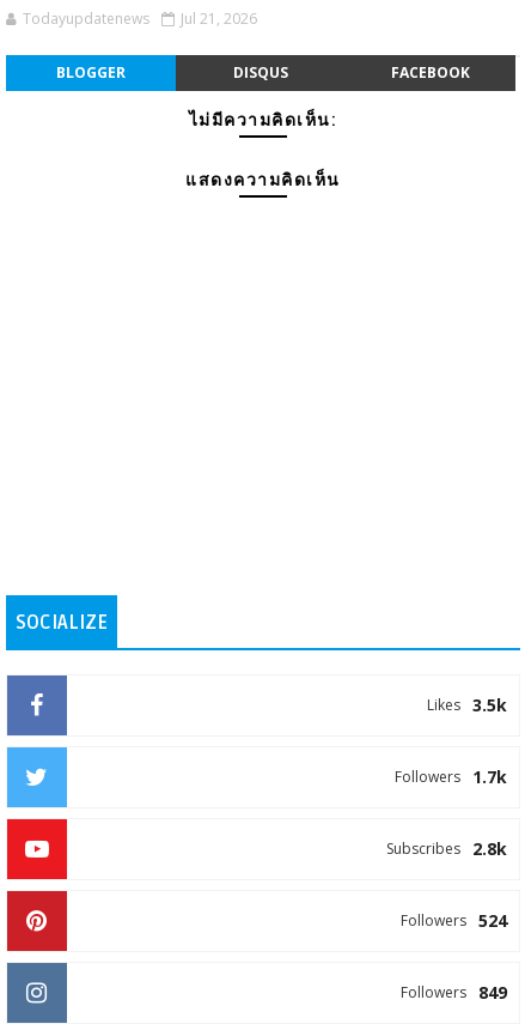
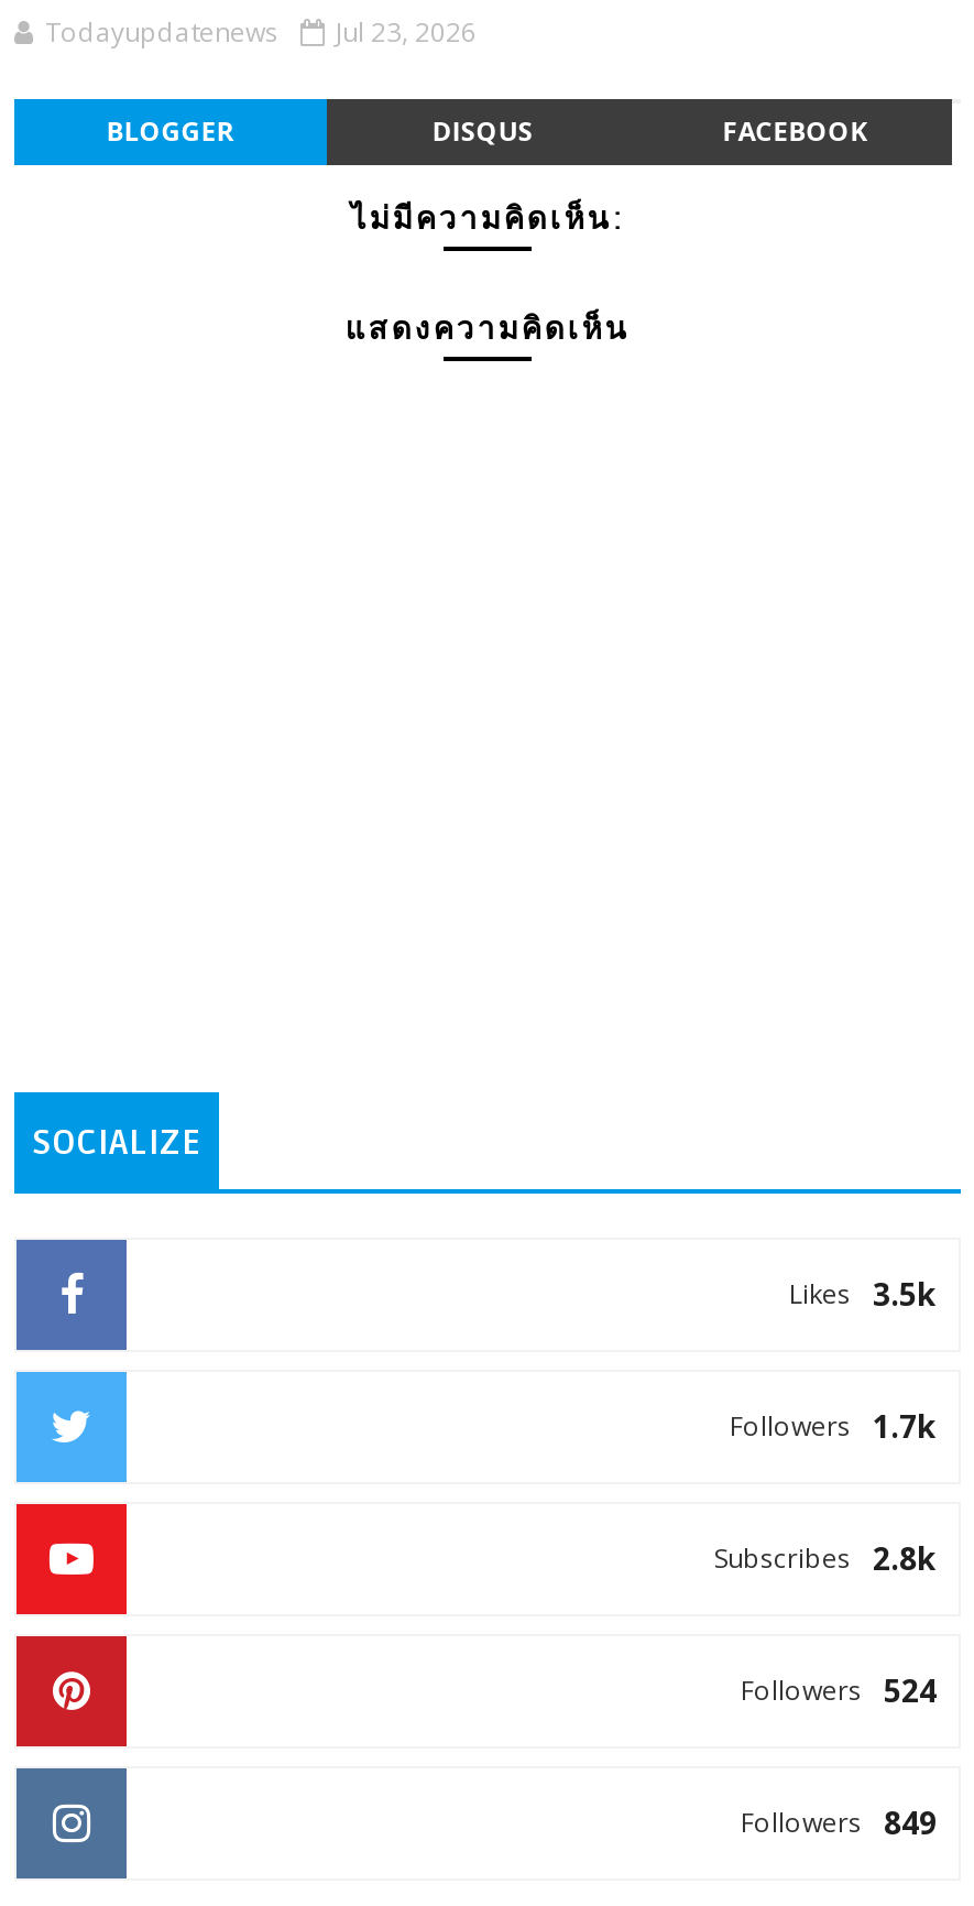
[23,9,257,29] Todayupdatenews Jul 21, 2026 -> [45,14,477,51] Todayupdatenews Jul 23, 2026

